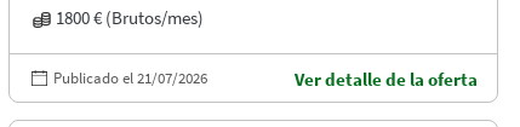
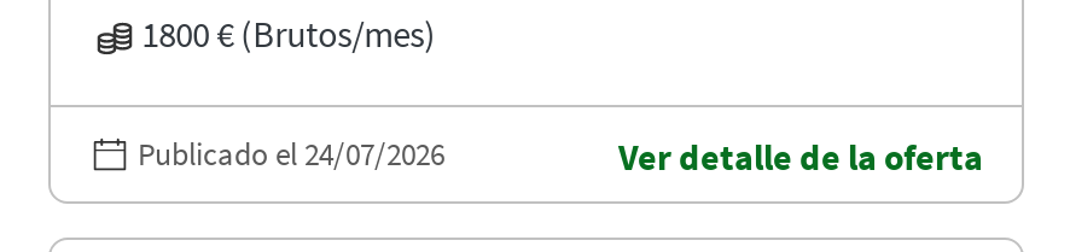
[53,67,207,88] Publicado el 21/07/2026 -> [138,133,444,174] Publicado el 24/07/2026

